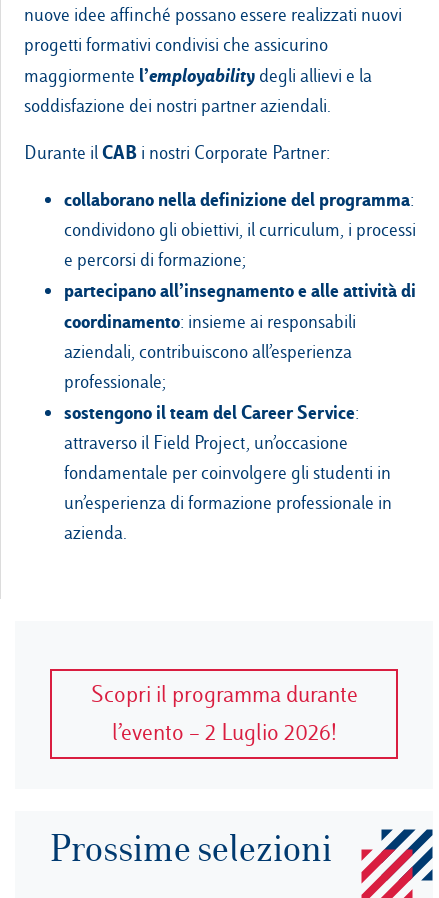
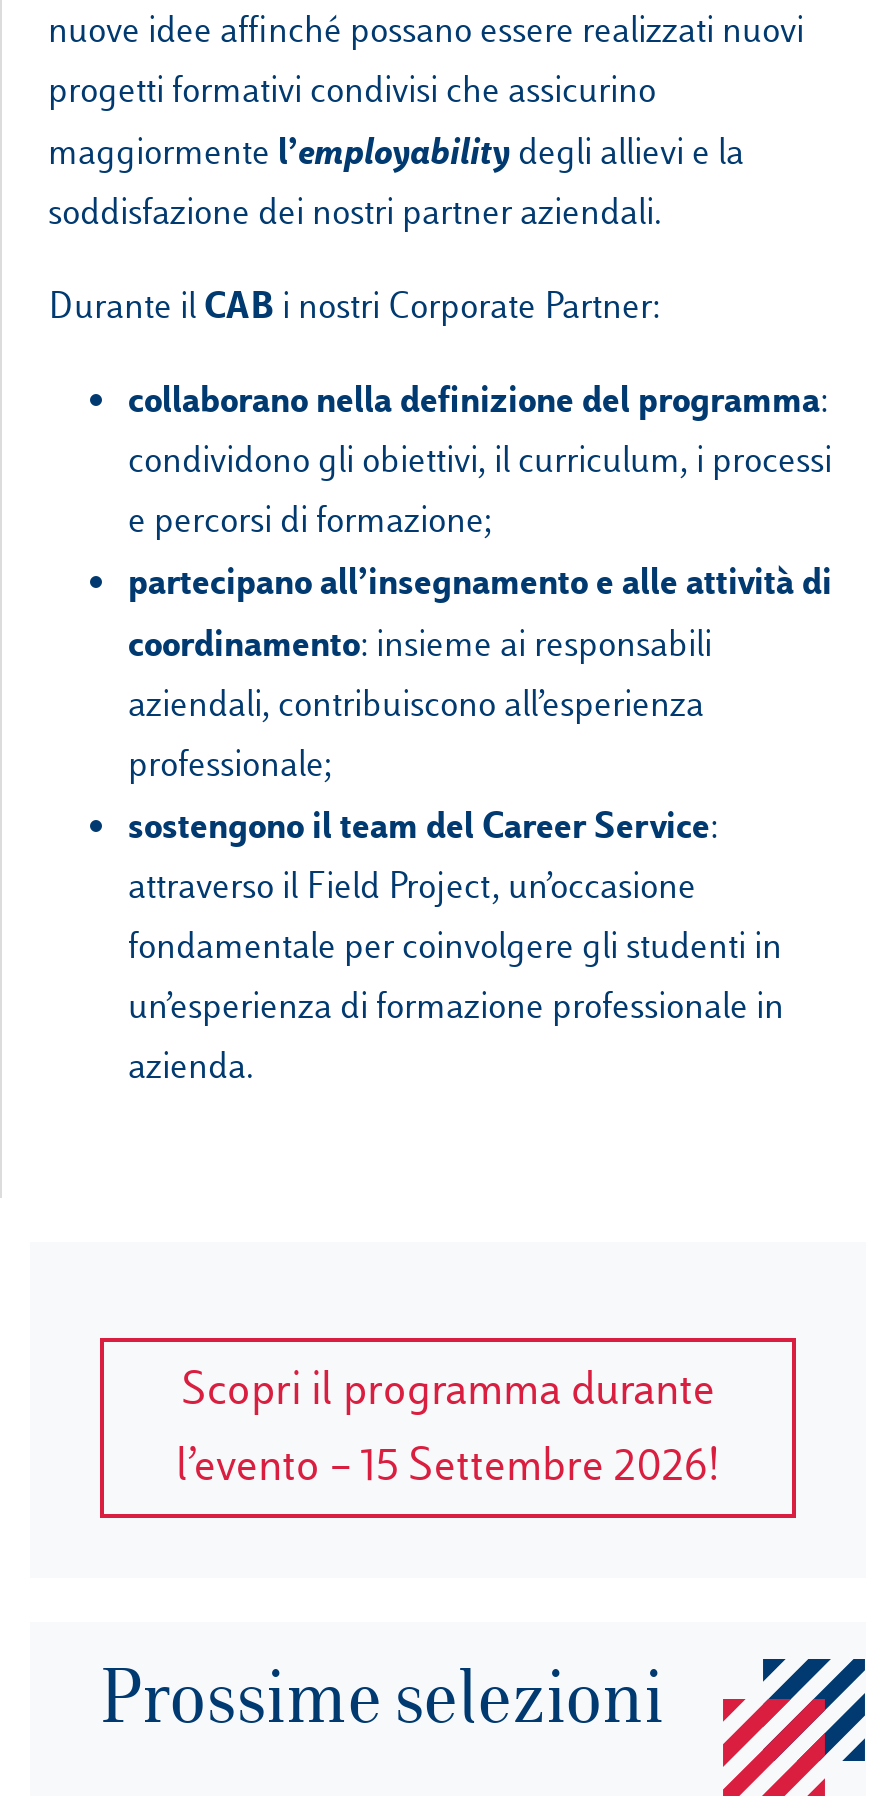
[111,718,336,747] l’evento – 2 Luglio 2026! -> [176,1436,720,1494] l’evento – 15 Settembre 2026!

